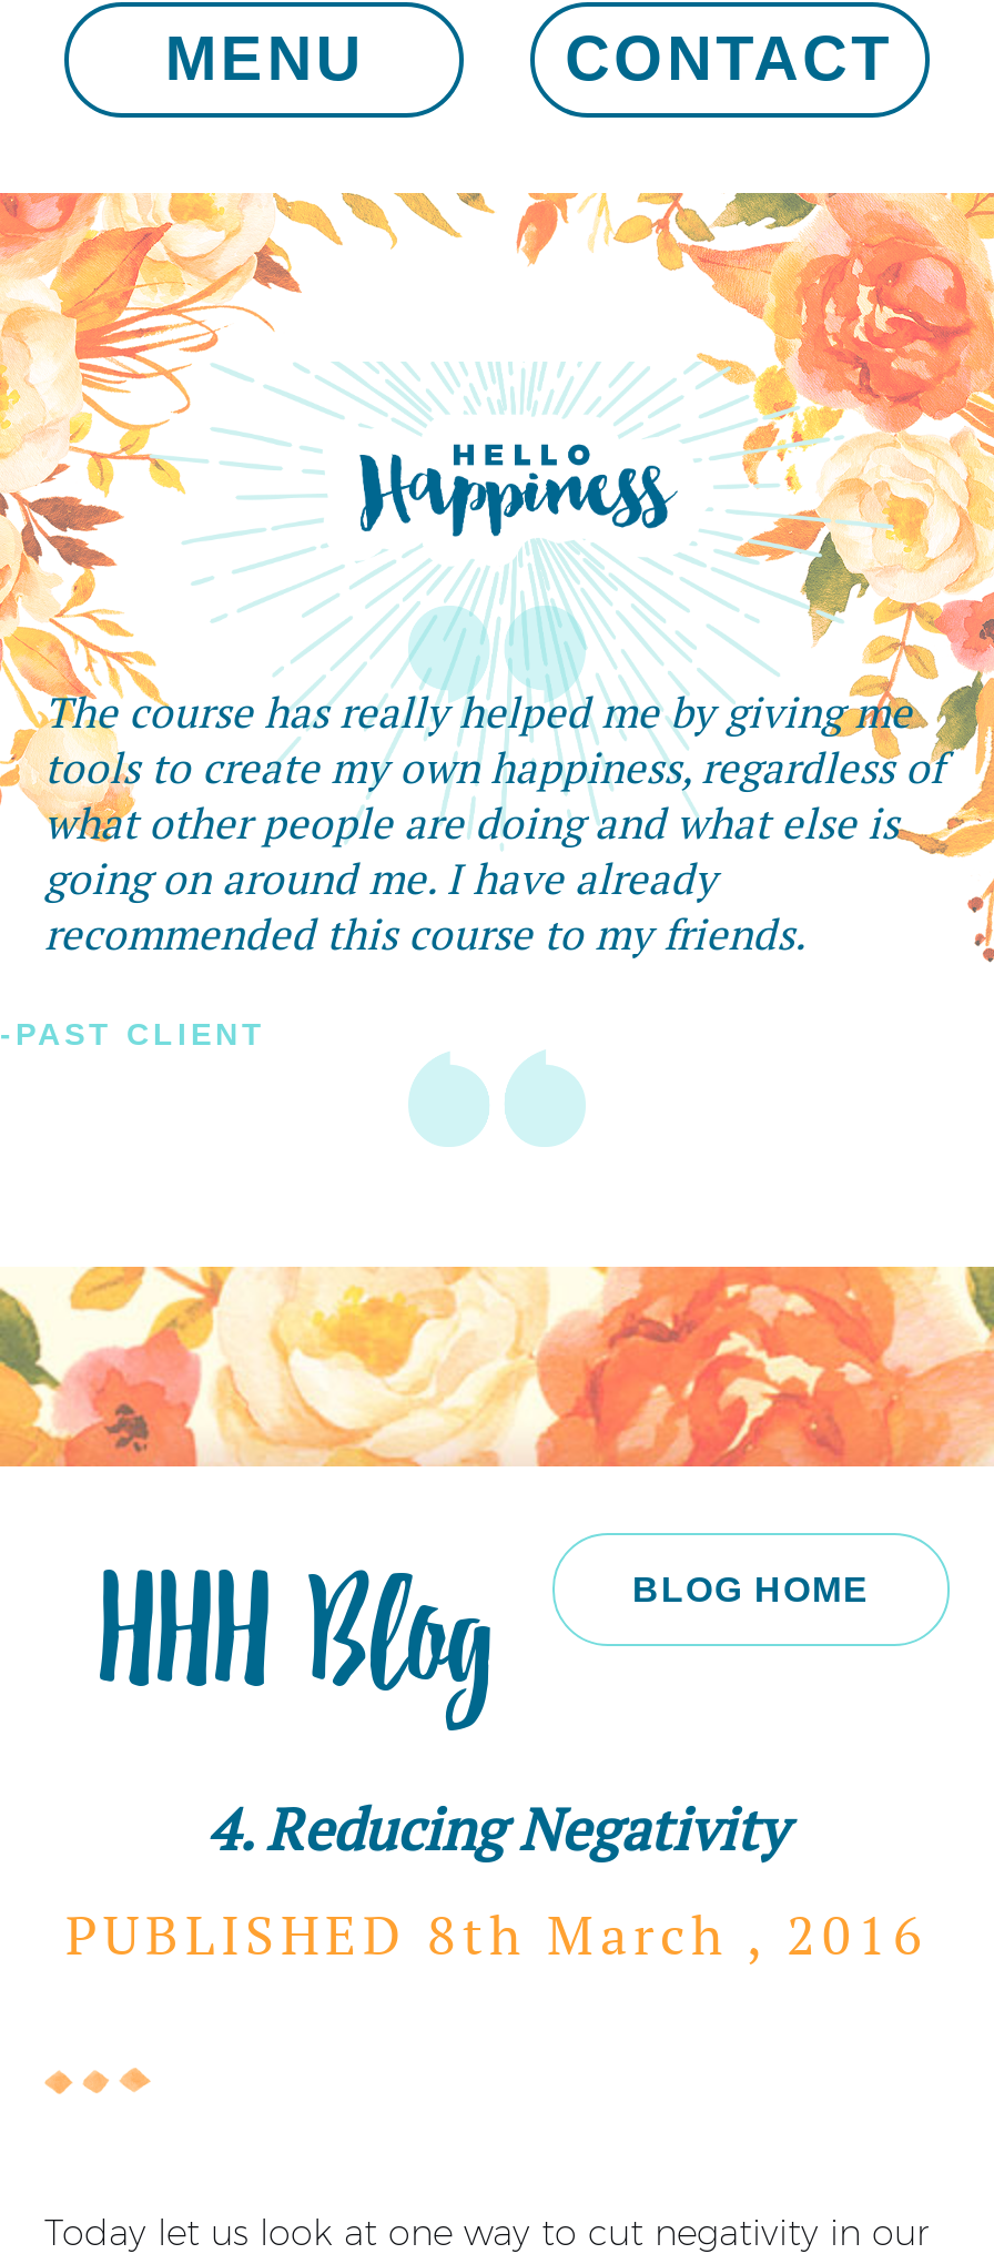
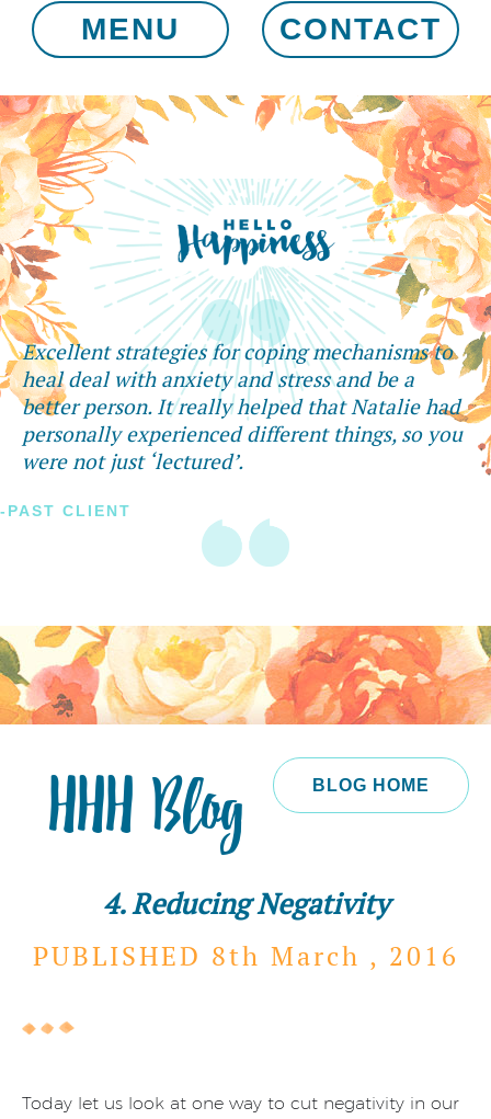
[44,683,943,961] The course has really helped me by giving me | tools to create my own happiness, regardless of | what other people are doing and what else is | going on around me. I have already | recommended this course to my friends. -> [22,338,463,475] Excellent strategies for coping mechanisms to | heal deal with anxiety and stress and be a | better person. It really helped that Natalie had | personally experienced different things, so you | were not just ‘lectured’.

